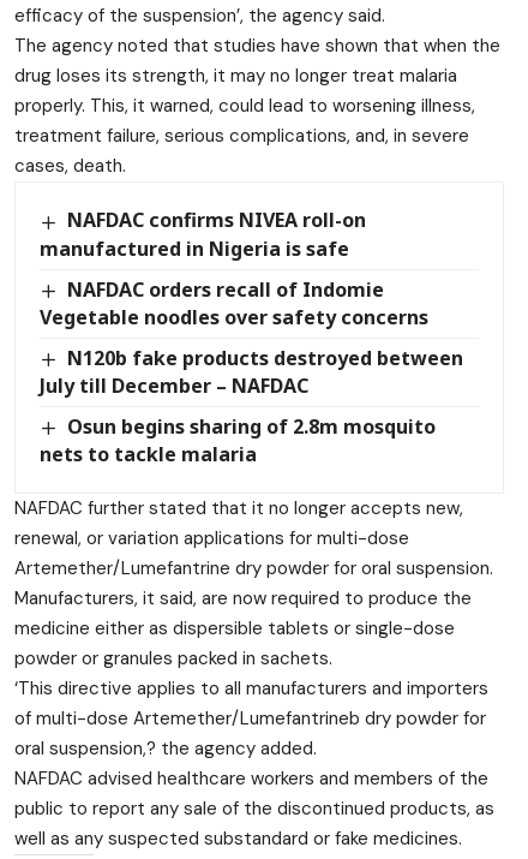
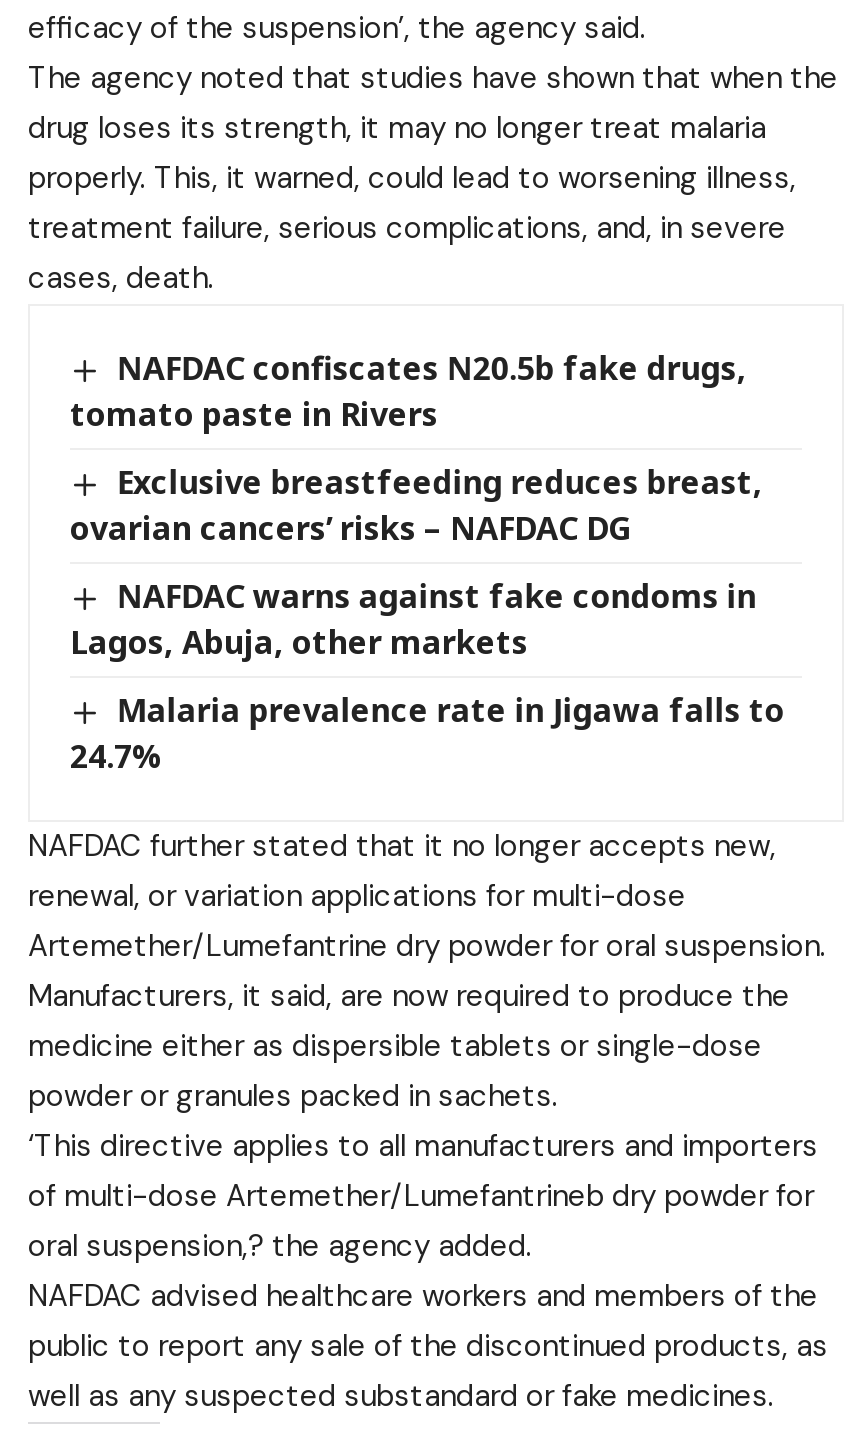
[40,207,366,261] NAFDAC confirms NIVEA roll-on | manufactured in Nigeria is safe -> [70,345,747,435] NAFDAC confiscates N20.5b fake drugs, | tomato paste in Rivers
[40,276,428,330] NAFDAC orders recall of Indomie | Vegetable noodles over safety concerns -> [70,459,763,549] Exclusive breastfeeding reduces breast, | ovarian cancers’ risks – NAFDAC DG
[40,344,464,399] N120b fake products destroyed between | July till December – NAFDAC -> [70,573,757,664] NAFDAC warns against fake condoms in | Lagos, Abuja, other markets
[40,413,436,467] Osun begins sharing of 2.8m mosquito | nets to tackle malaria -> [70,688,785,778] Malaria prevalence rate in Jigawa falls to | 24.7%

